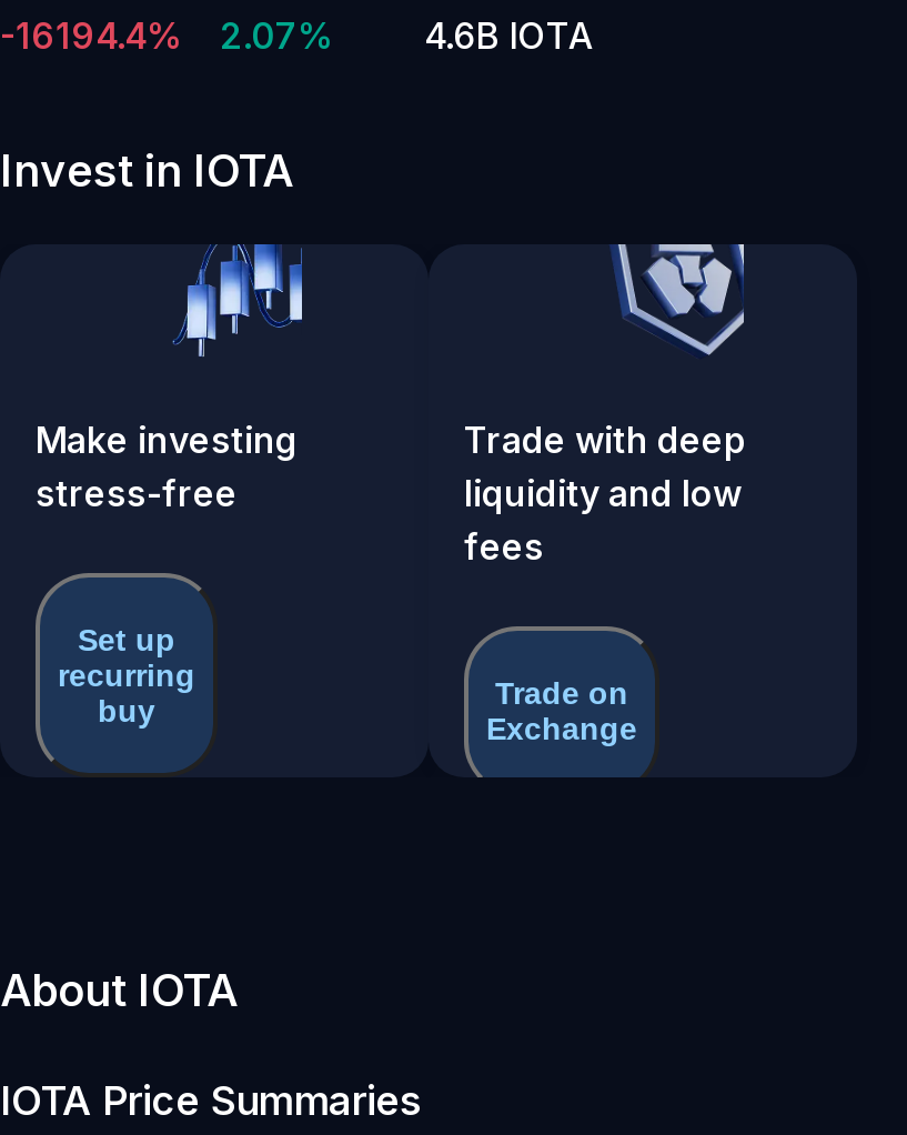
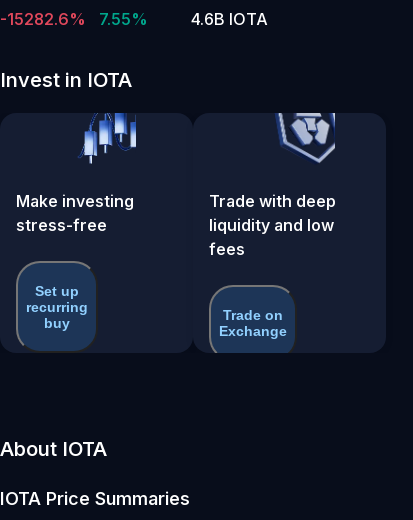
[0,14,184,58] -16194.4% -> [0,9,86,29] -15282.6%
[220,14,335,58] 2.07% -> [99,9,148,29] 7.55%

